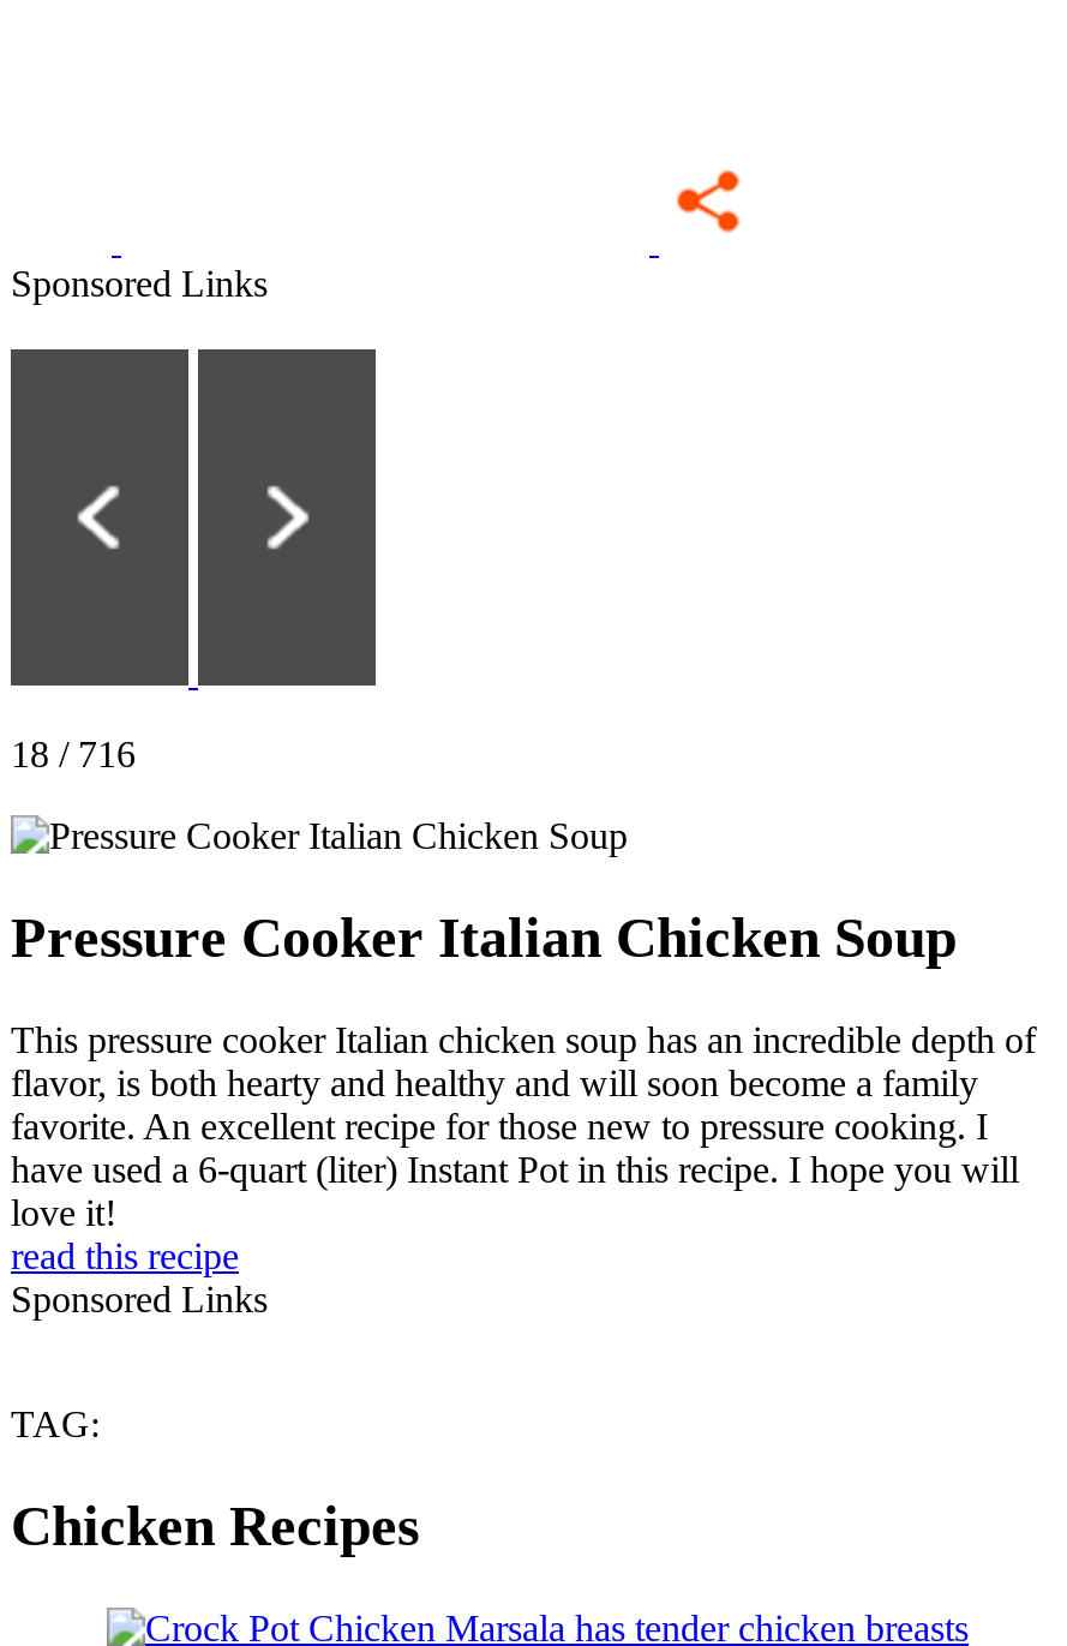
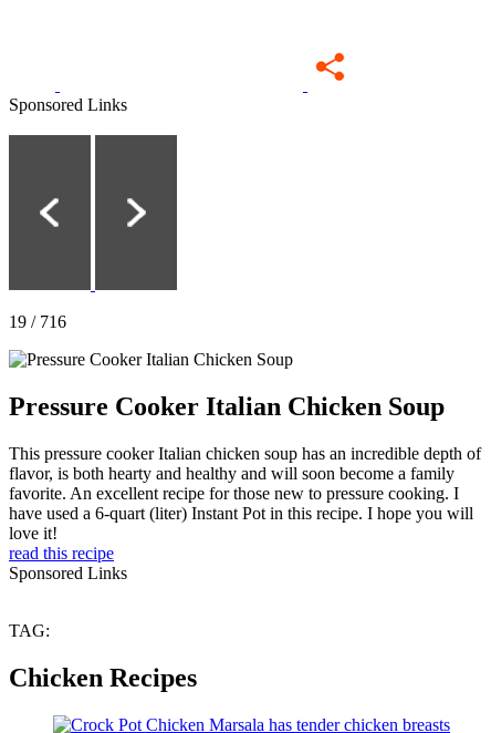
[11,734,136,774] 18 / 716 -> [9,312,66,331] 19 / 716

